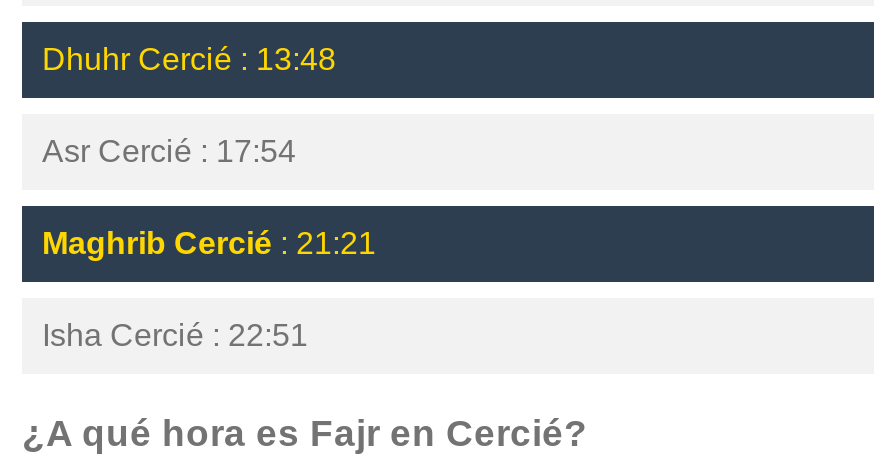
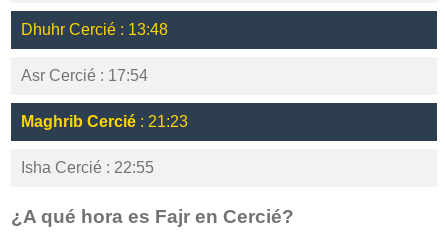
[42,226,376,260] Maghrib Cercié: 21:21 -> [21,113,188,130] Maghrib Cercié: 21:23
[42,318,308,352] Isha Cercié : 22:51 -> [21,159,154,176] Isha Cercié : 22:55

